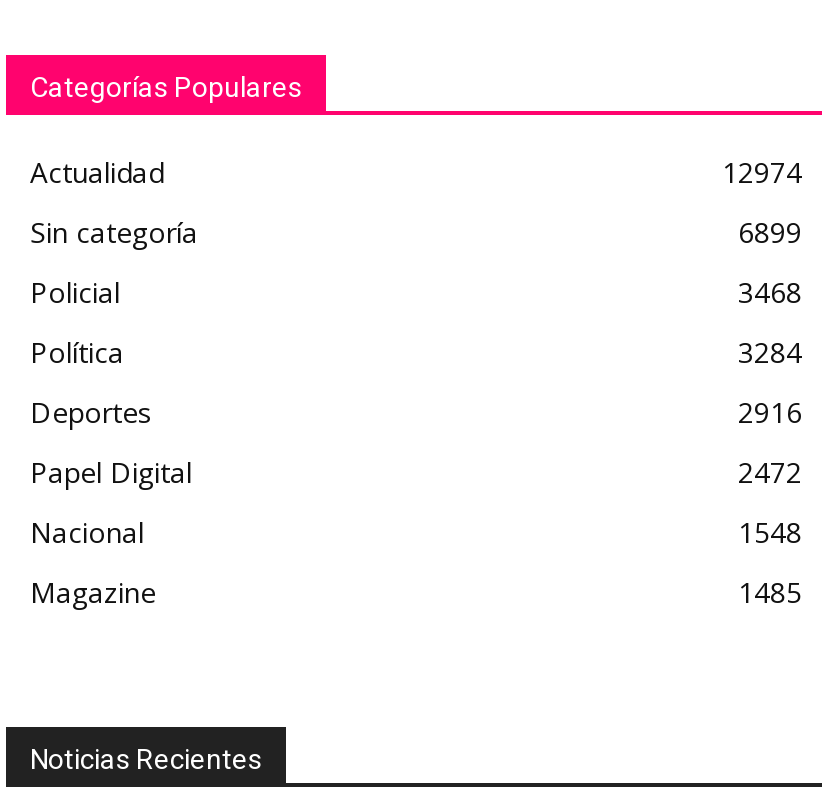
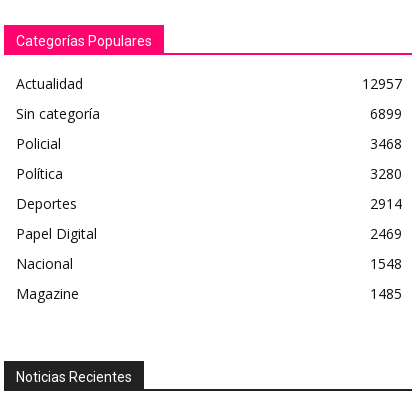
[722,153,802,191] 12974 -> [362,74,402,93] 12957
[738,333,802,371] 3284 -> [370,164,402,183] 3280
[738,393,802,431] 2916 -> [370,194,402,213] 2914
[738,453,802,491] 2472 -> [370,224,402,243] 2469

